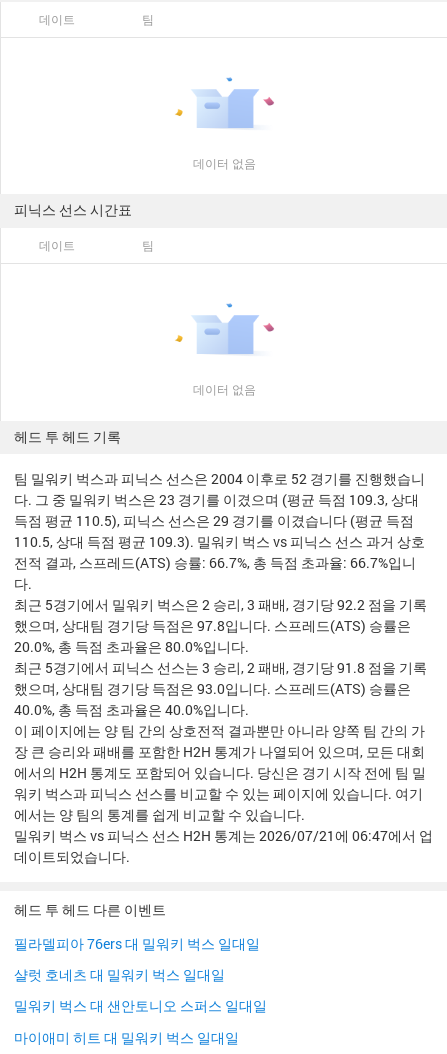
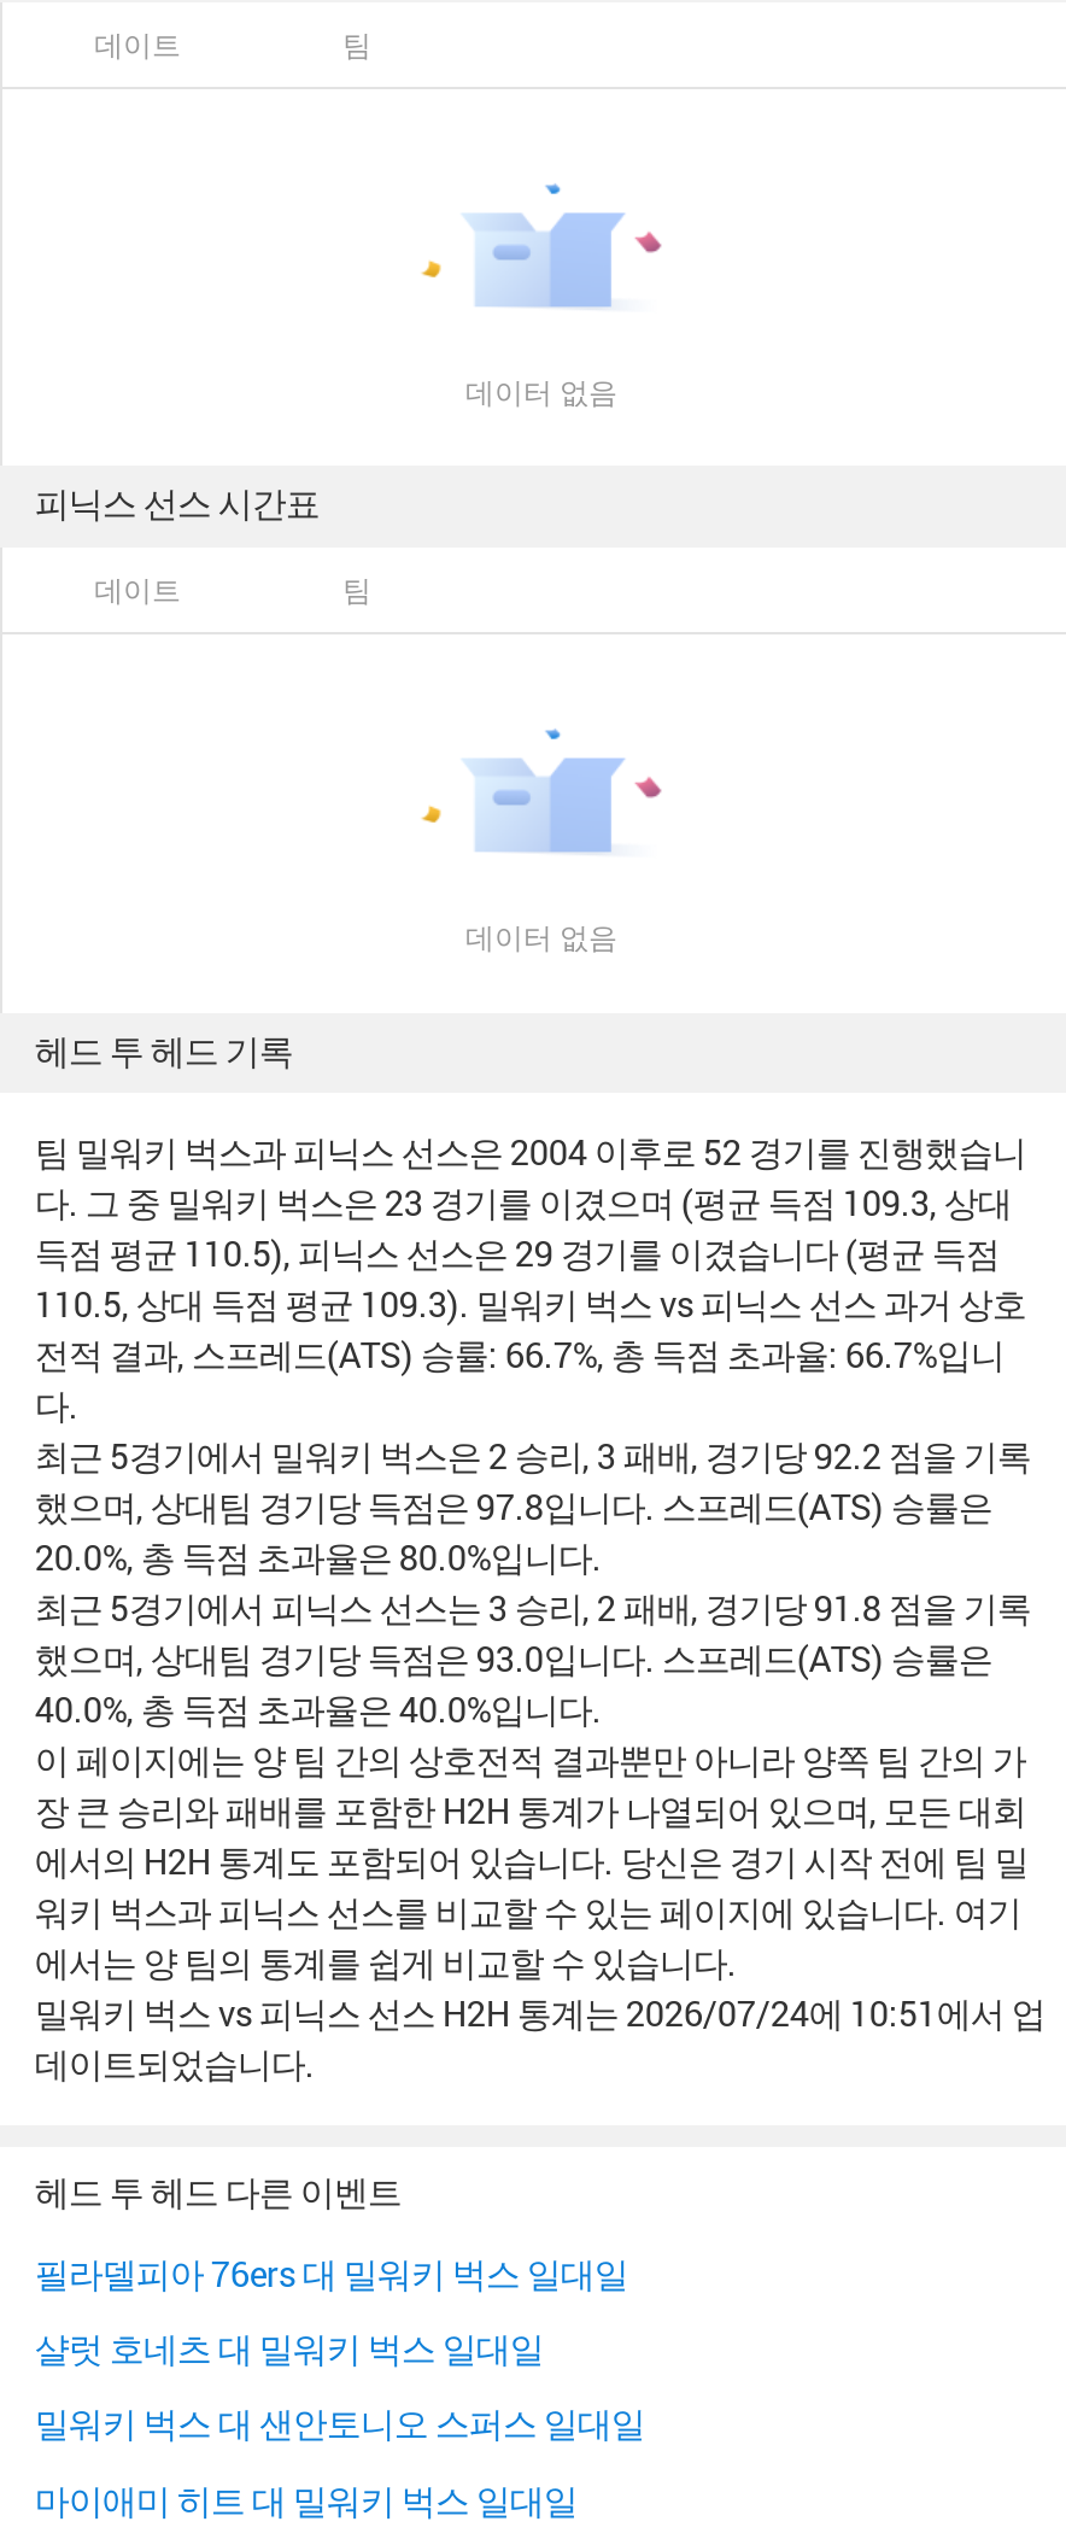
[14,826,433,845] 밀워키 벅스 vs 피닉스 선스 H2H 통계는 2026/07/21에 06:47에서 업 -> [34,1991,1045,2037] 밀워키 벅스 vs 피닉스 선스 H2H 통계는 2026/07/24에 10:51에서 업

